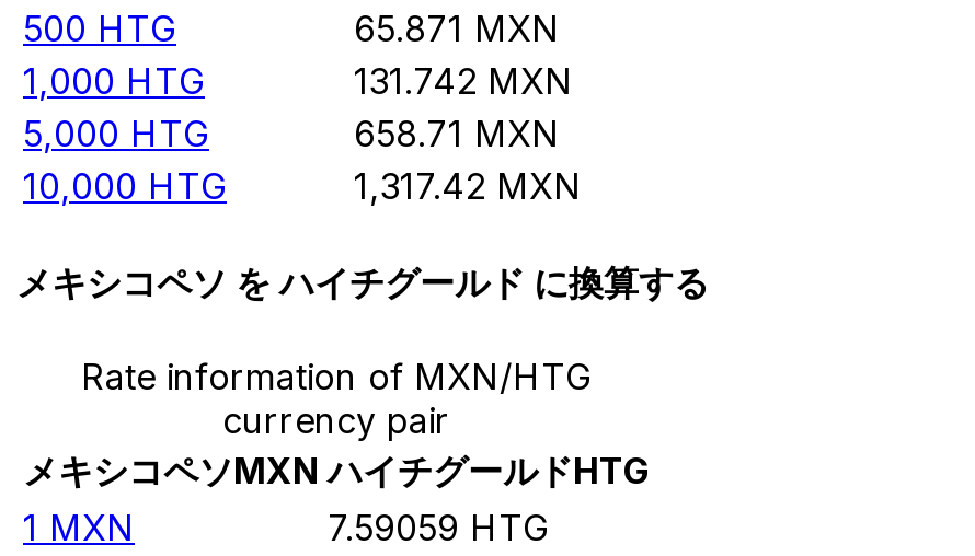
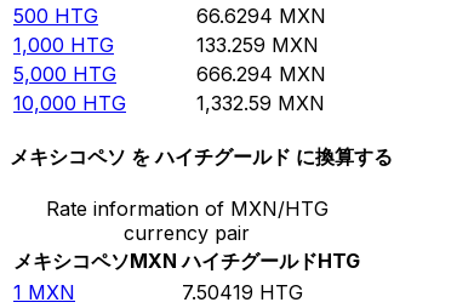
[354,6,560,50] 65.871 MXN -> [196,3,326,28] 66.6294 MXN
[354,59,573,102] 131.742 MXN -> [196,32,319,57] 133.259 MXN
[354,111,560,155] 658.71 MXN -> [196,62,326,86] 666.294 MXN
[354,164,582,208] 1,317.42 MXN -> [196,91,325,115] 1,332.59 MXN
[328,506,549,550] 7.59059 HTG -> [182,280,303,305] 7.50419 HTG

